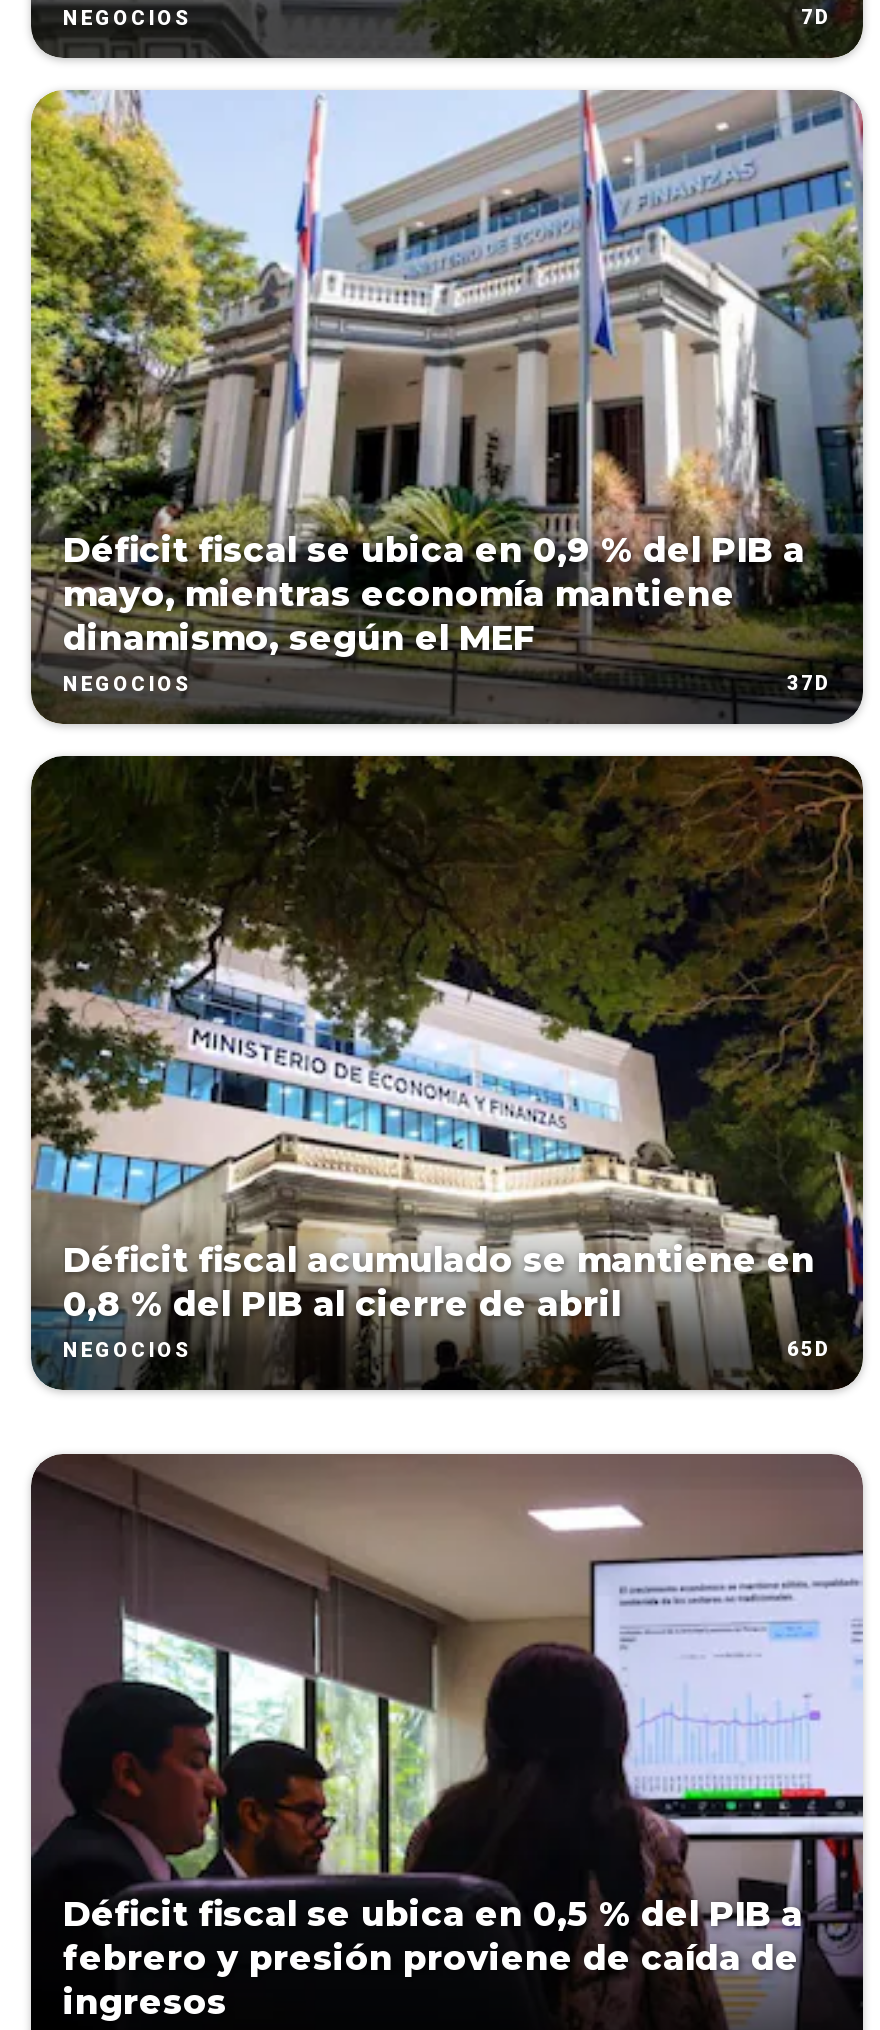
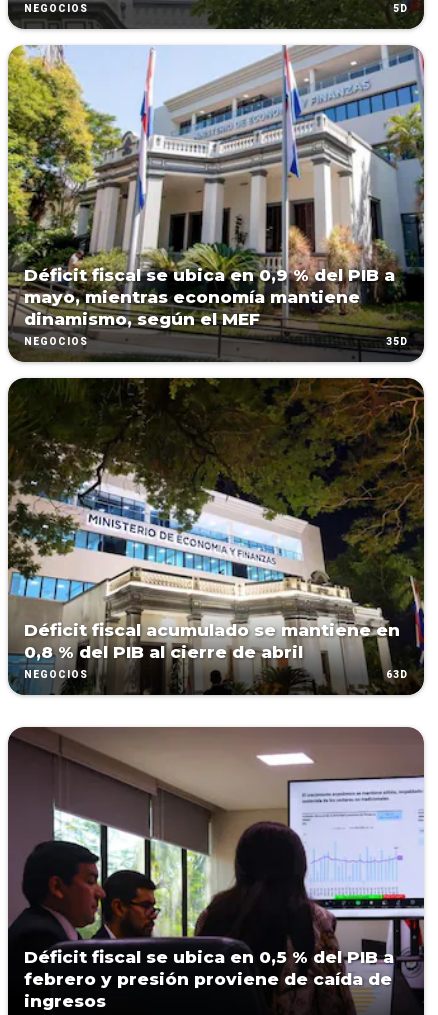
[801,6,831,28] 7D -> [393,3,408,14] 5D
[787,672,831,694] 37D -> [386,336,408,347] 35D
[787,1338,831,1360] 65D -> [386,669,408,680] 63D

